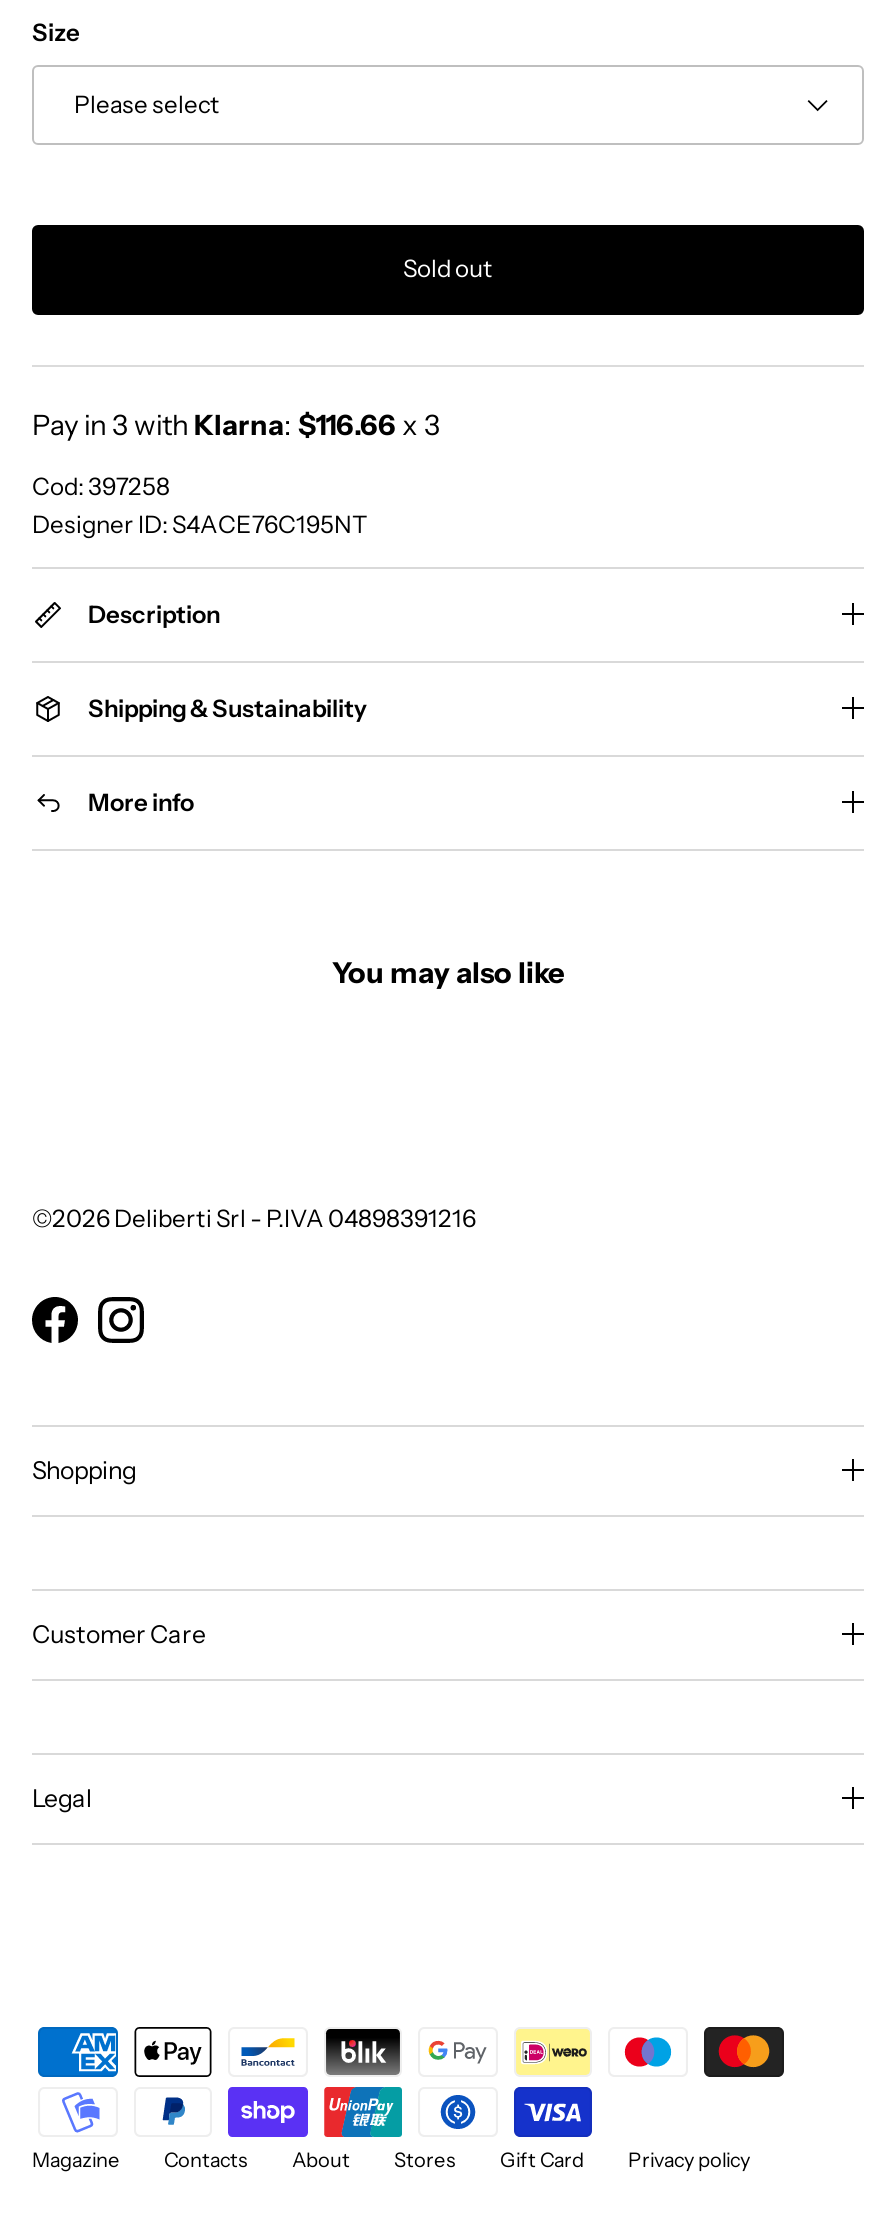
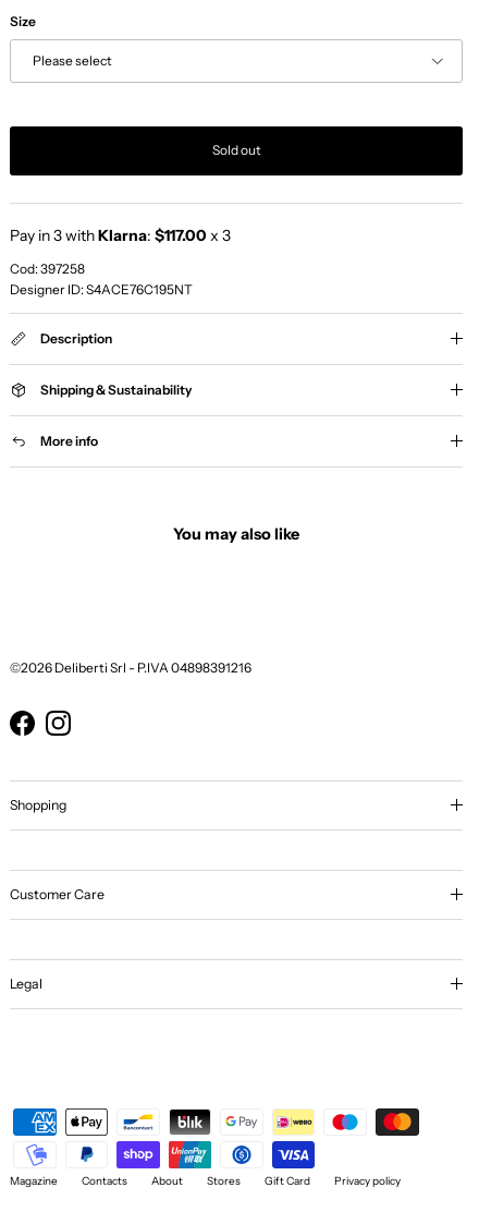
[32,407,440,443] Pay in 3 with Klarna: $116.66 x 3 -> [10,226,231,245] Pay in 3 with Klarna: $117.00 x 3

